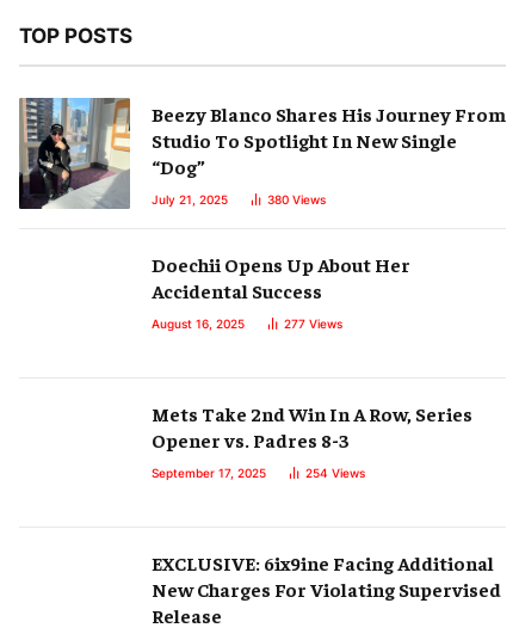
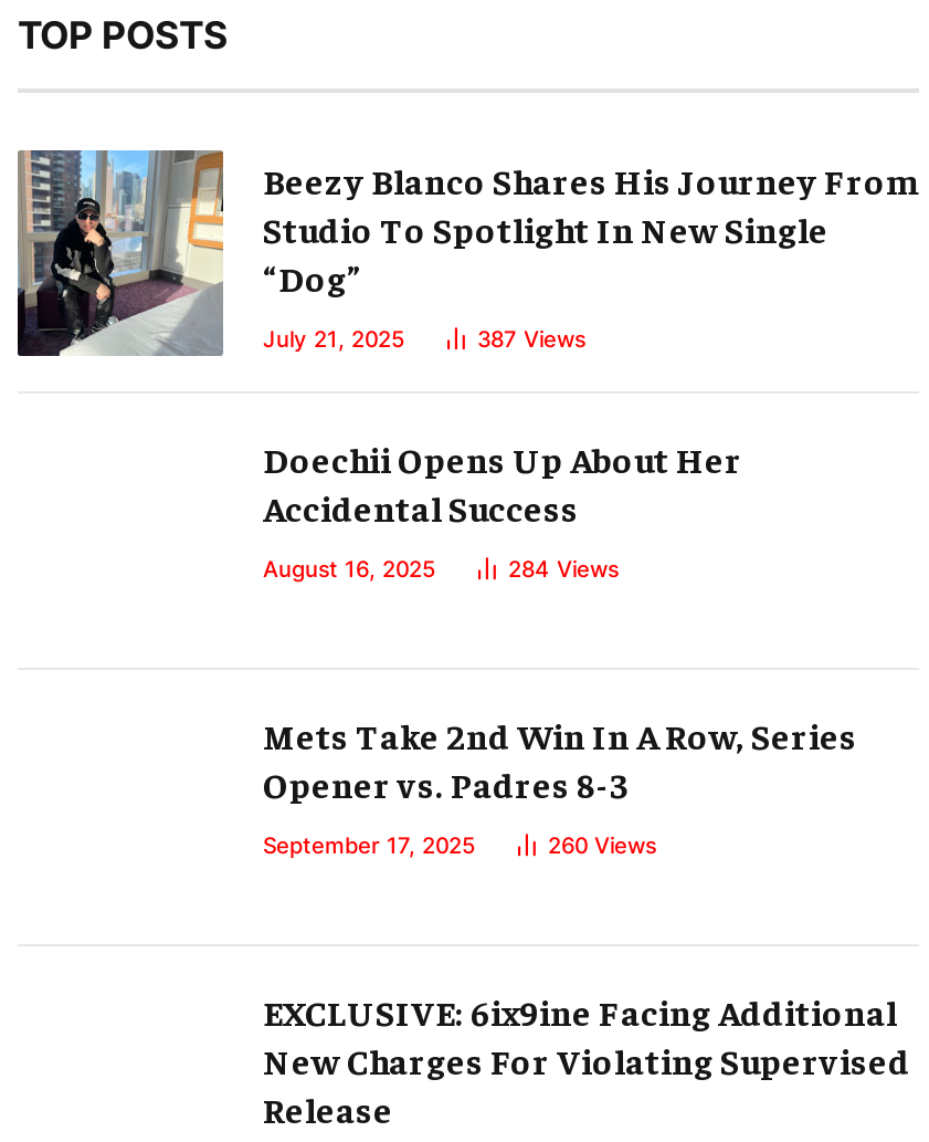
[267,192,326,206] 380 Views -> [477,324,585,351] 387 Views
[284,316,342,330] 277 Views -> [508,554,619,581] 284 Views
[305,465,365,480] 254 Views -> [548,831,656,857] 260 Views

